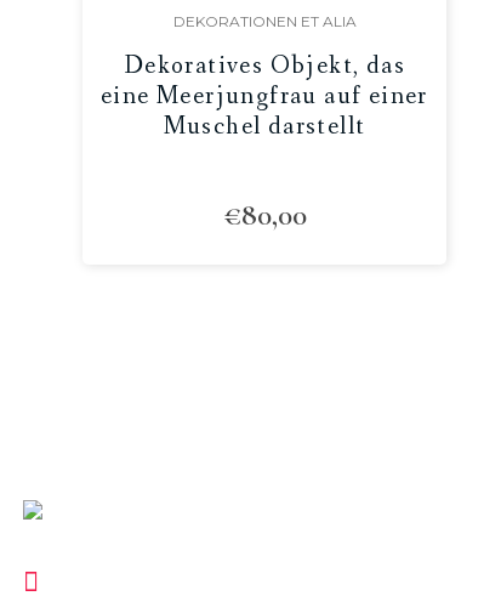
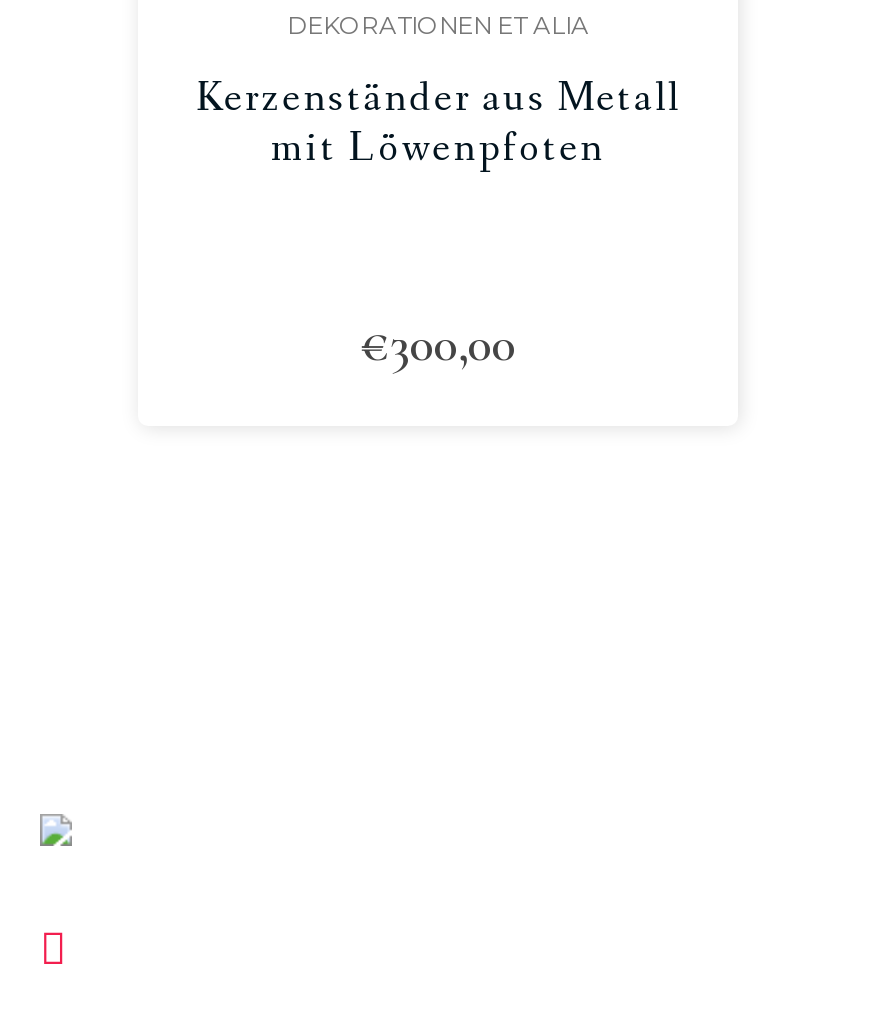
[101,50,428,143] Dekoratives Objekt, das | eine Meerjungfrau auf einer | Muschel darstellt -> [195,72,681,176] Kerzenständer aus Metall | mit Löwenpfoten
[223,197,306,233] €80,00 -> [360,314,516,374] €300,00

